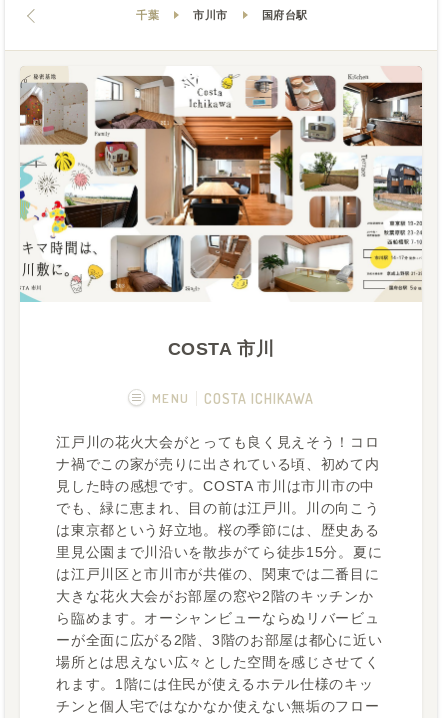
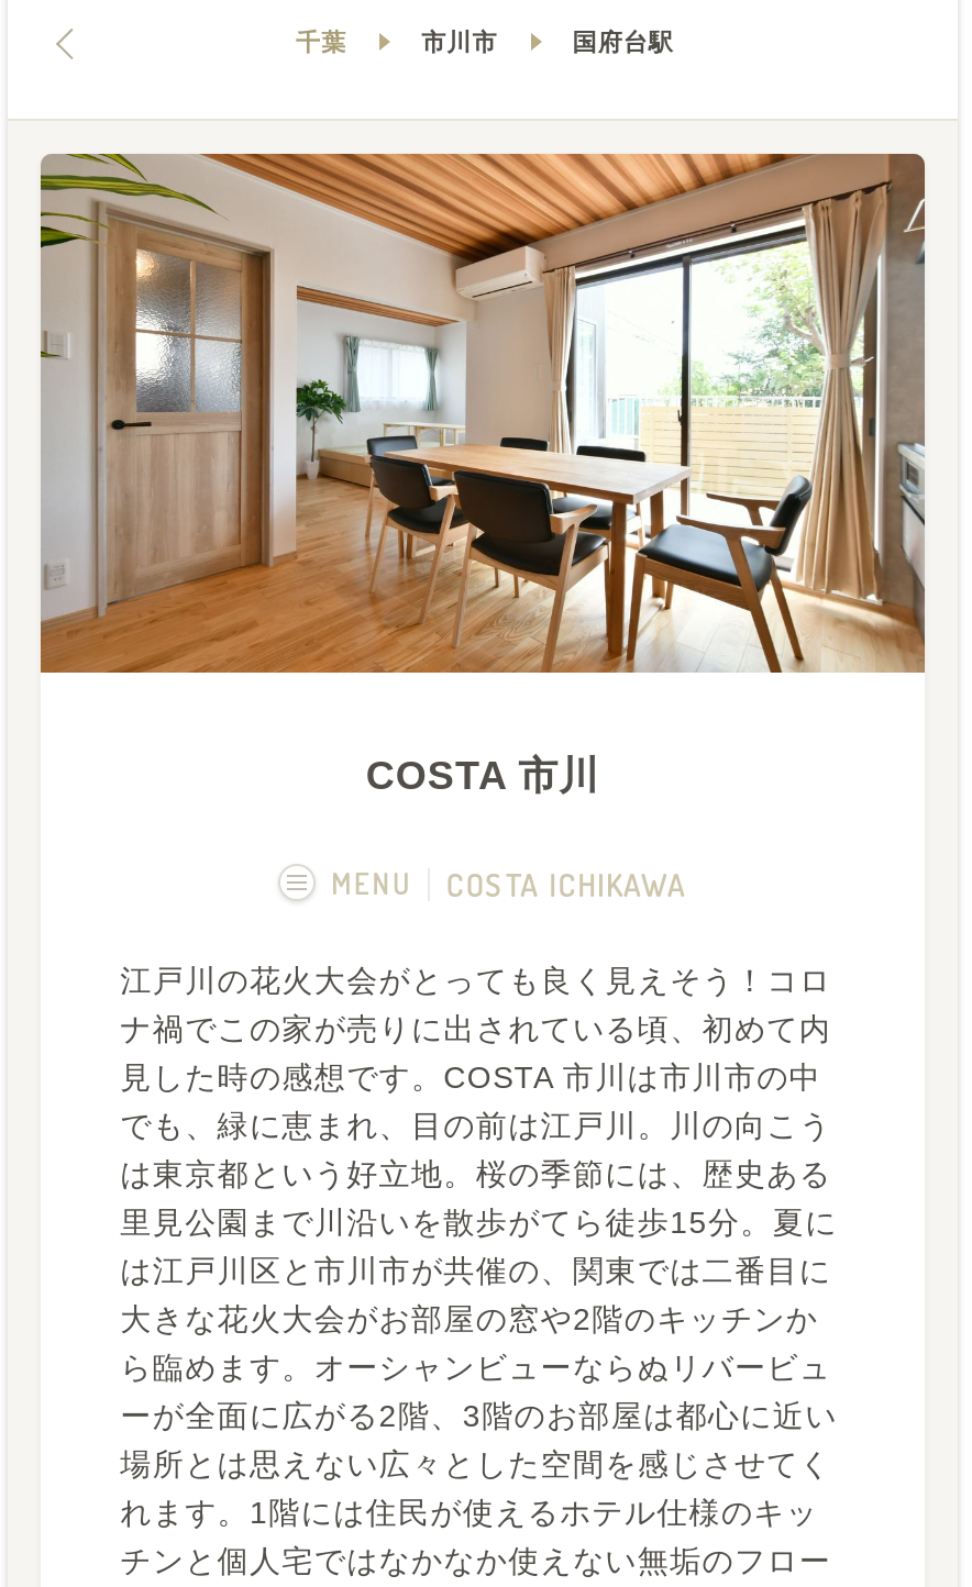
[20,66,422,303] [image] -> [38,152,927,675] [image]

